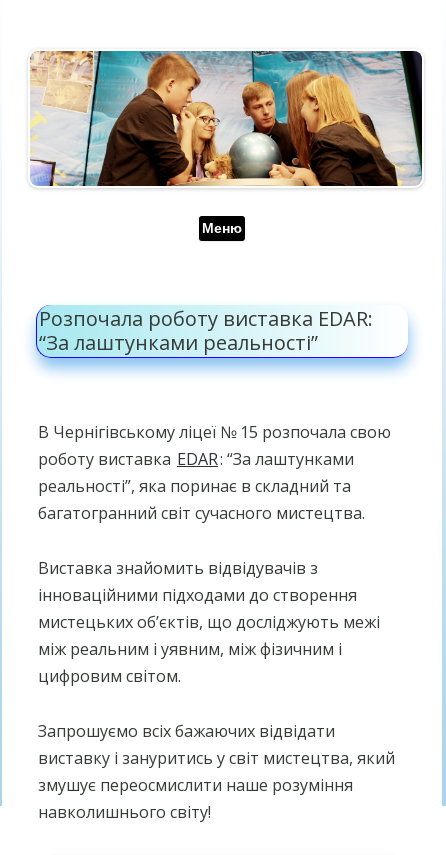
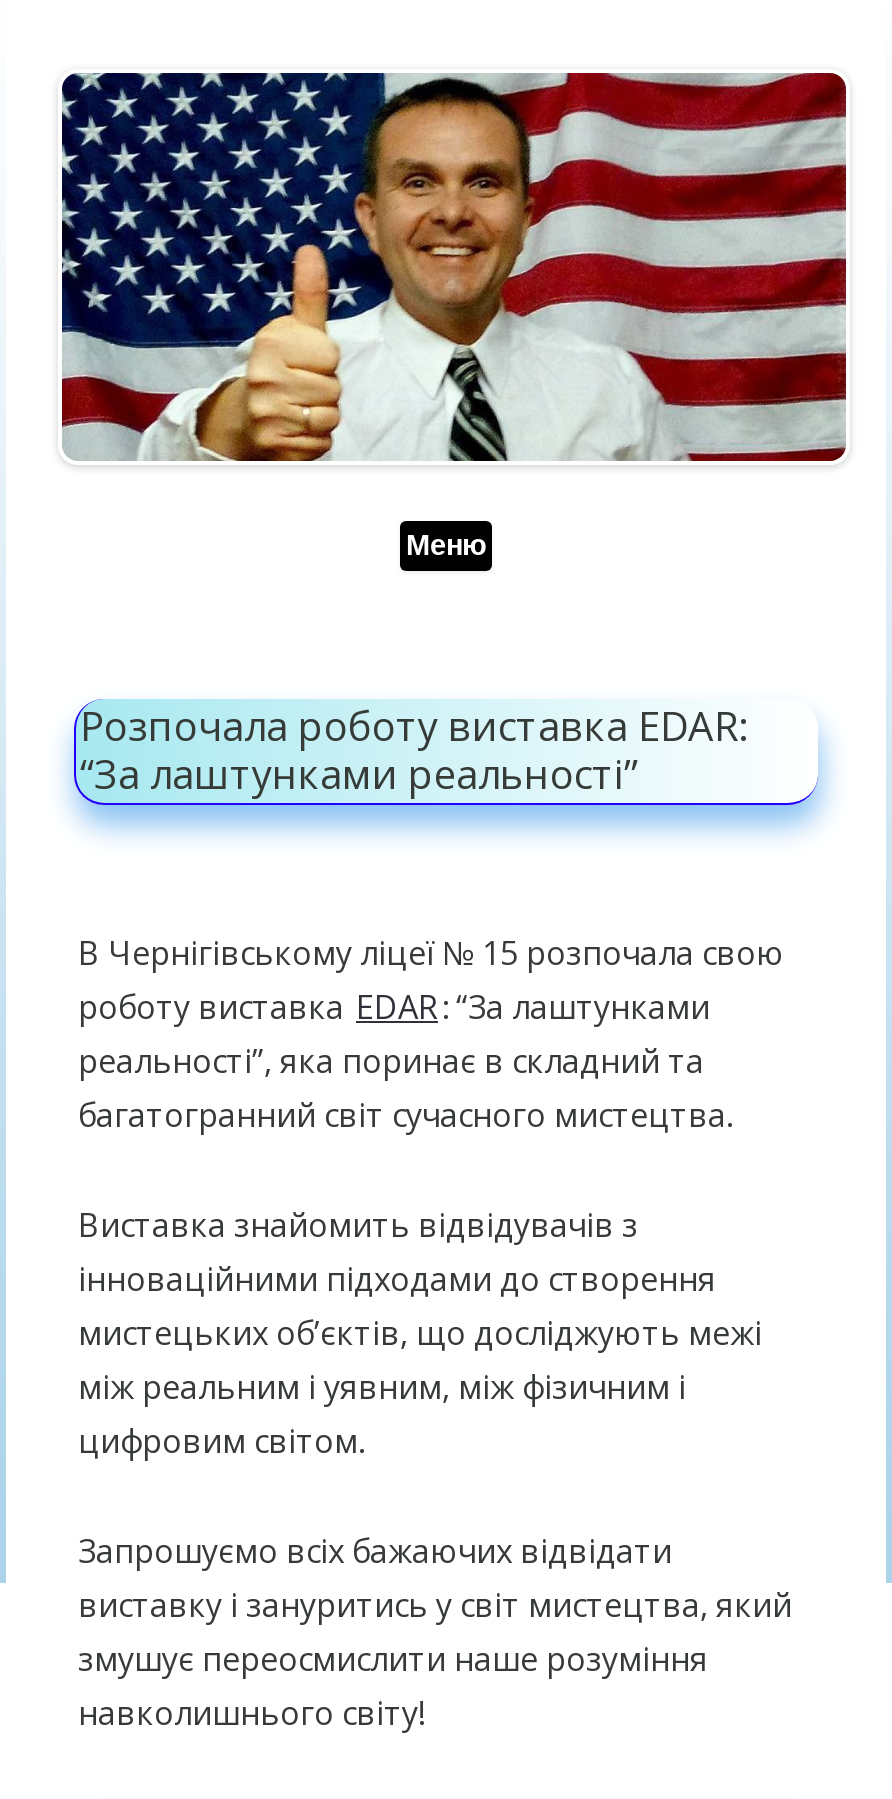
[30,50,423,187] [image] -> [60,71,848,463] [image]

